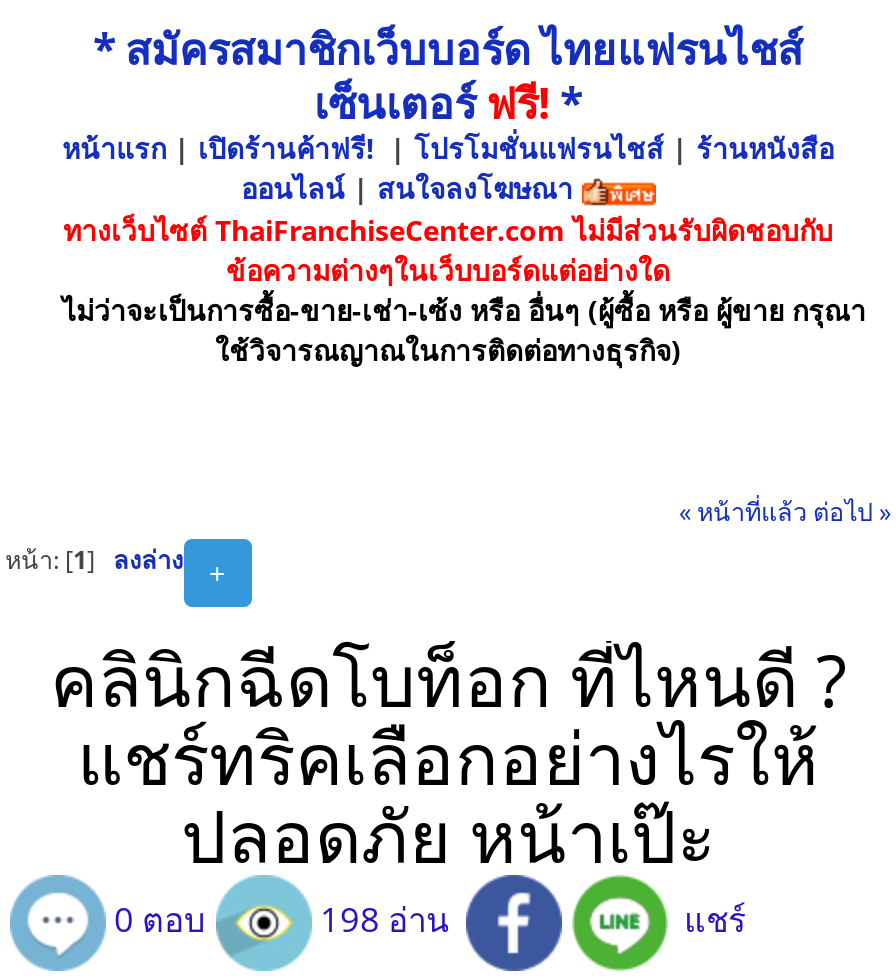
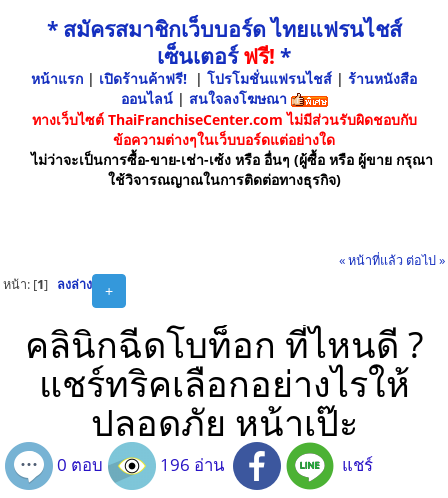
[312,896,448,942] 198 อ่าน -> [156,452,224,475] 196 อ่าน

